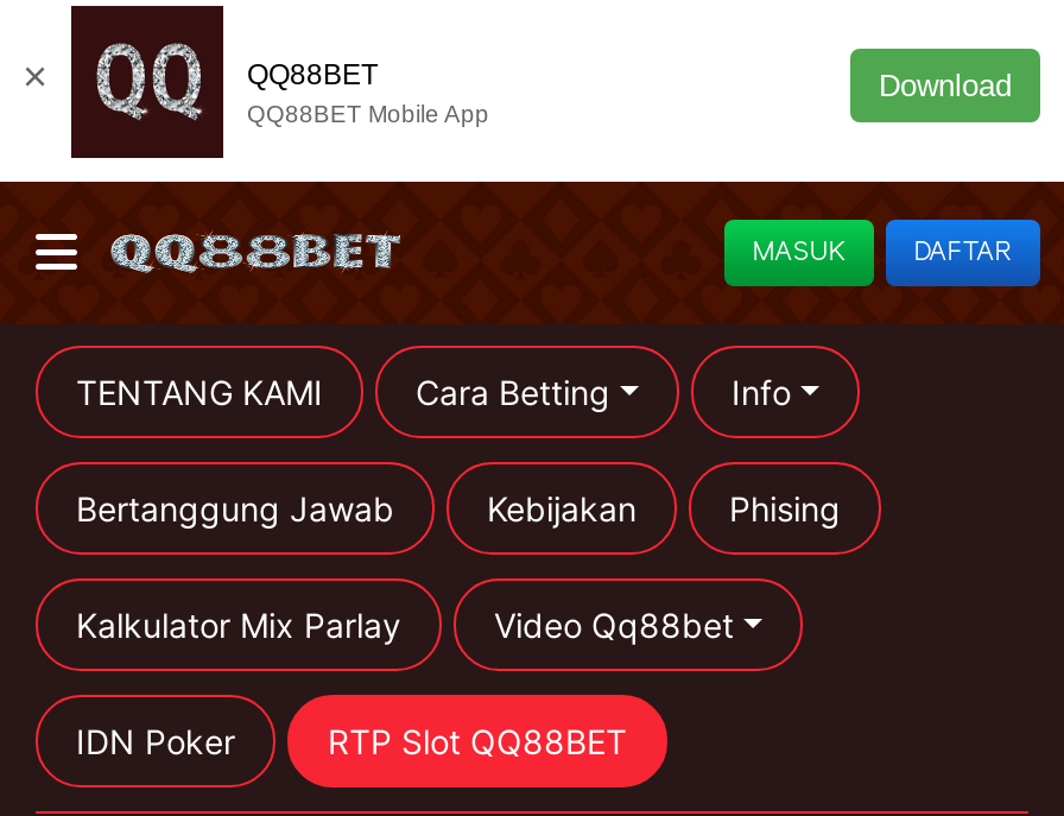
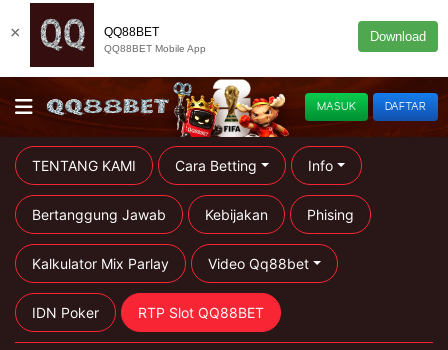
none -> [173,79,289,138] [image]

